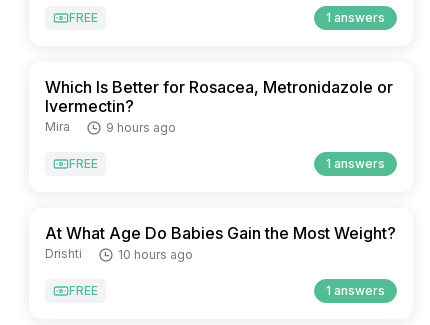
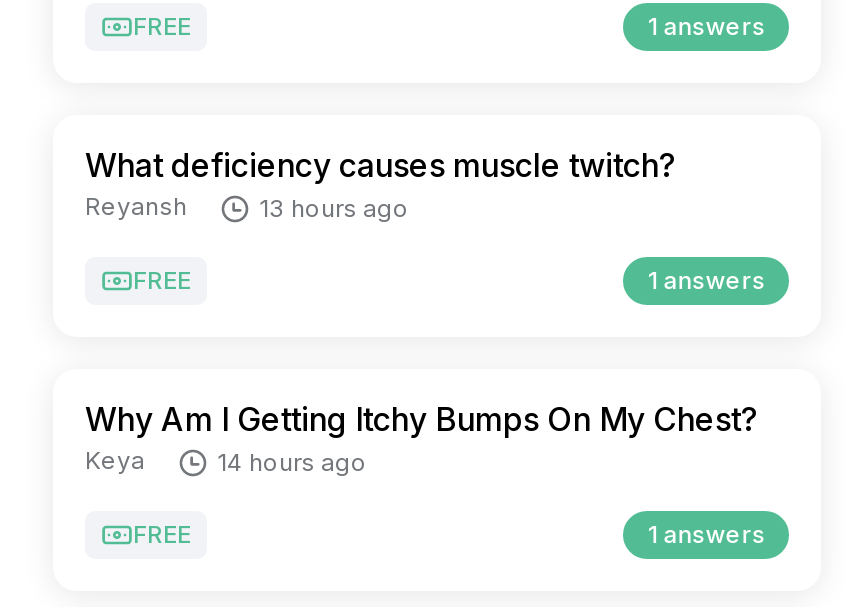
[45,77,393,135] Which Is Better for Rosacea, Metronidazole or | Ivermectin? | Mira | 9 hours ago -> [85,145,677,223] What deficiency causes muscle twitch? | Reyansh | 13 hours ago
[45,223,396,262] At What Age Do Babies Gain the Most Weight? | Drishti | 10 hours ago -> [85,399,759,477] Why Am I Getting Itchy Bumps On My Chest? | Keya | 14 hours ago

